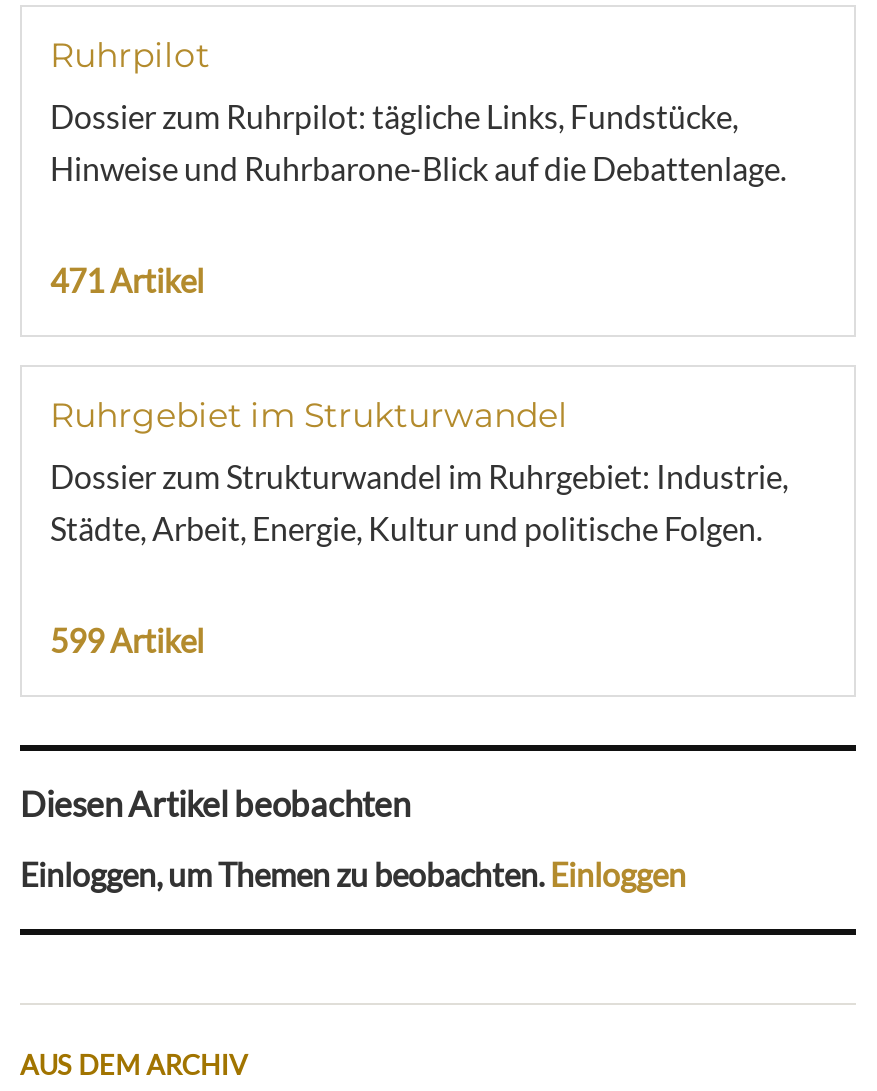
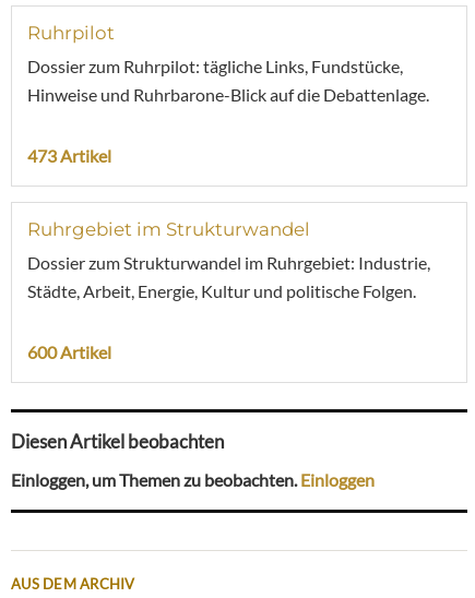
[50,261,204,299] 471 Artikel -> [27,145,111,166] 473 Artikel
[50,621,204,659] 599 Artikel -> [27,342,111,362] 600 Artikel

